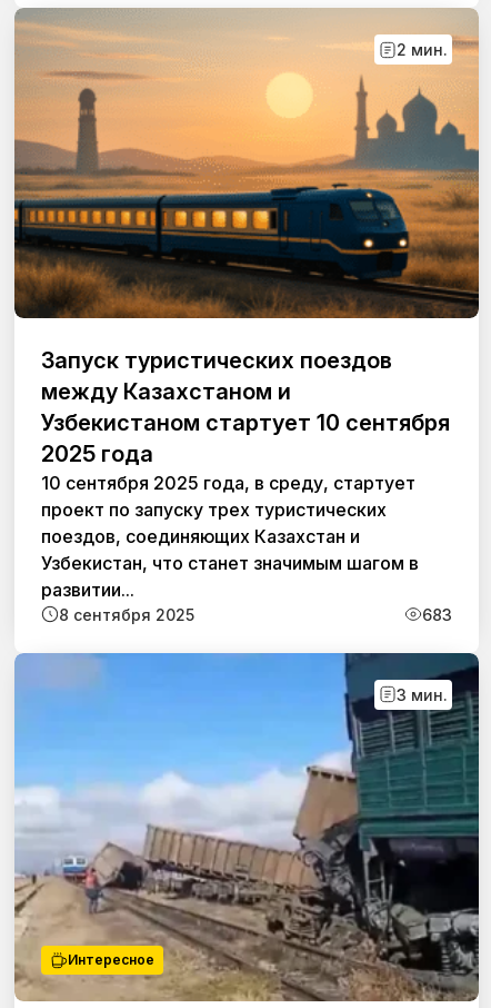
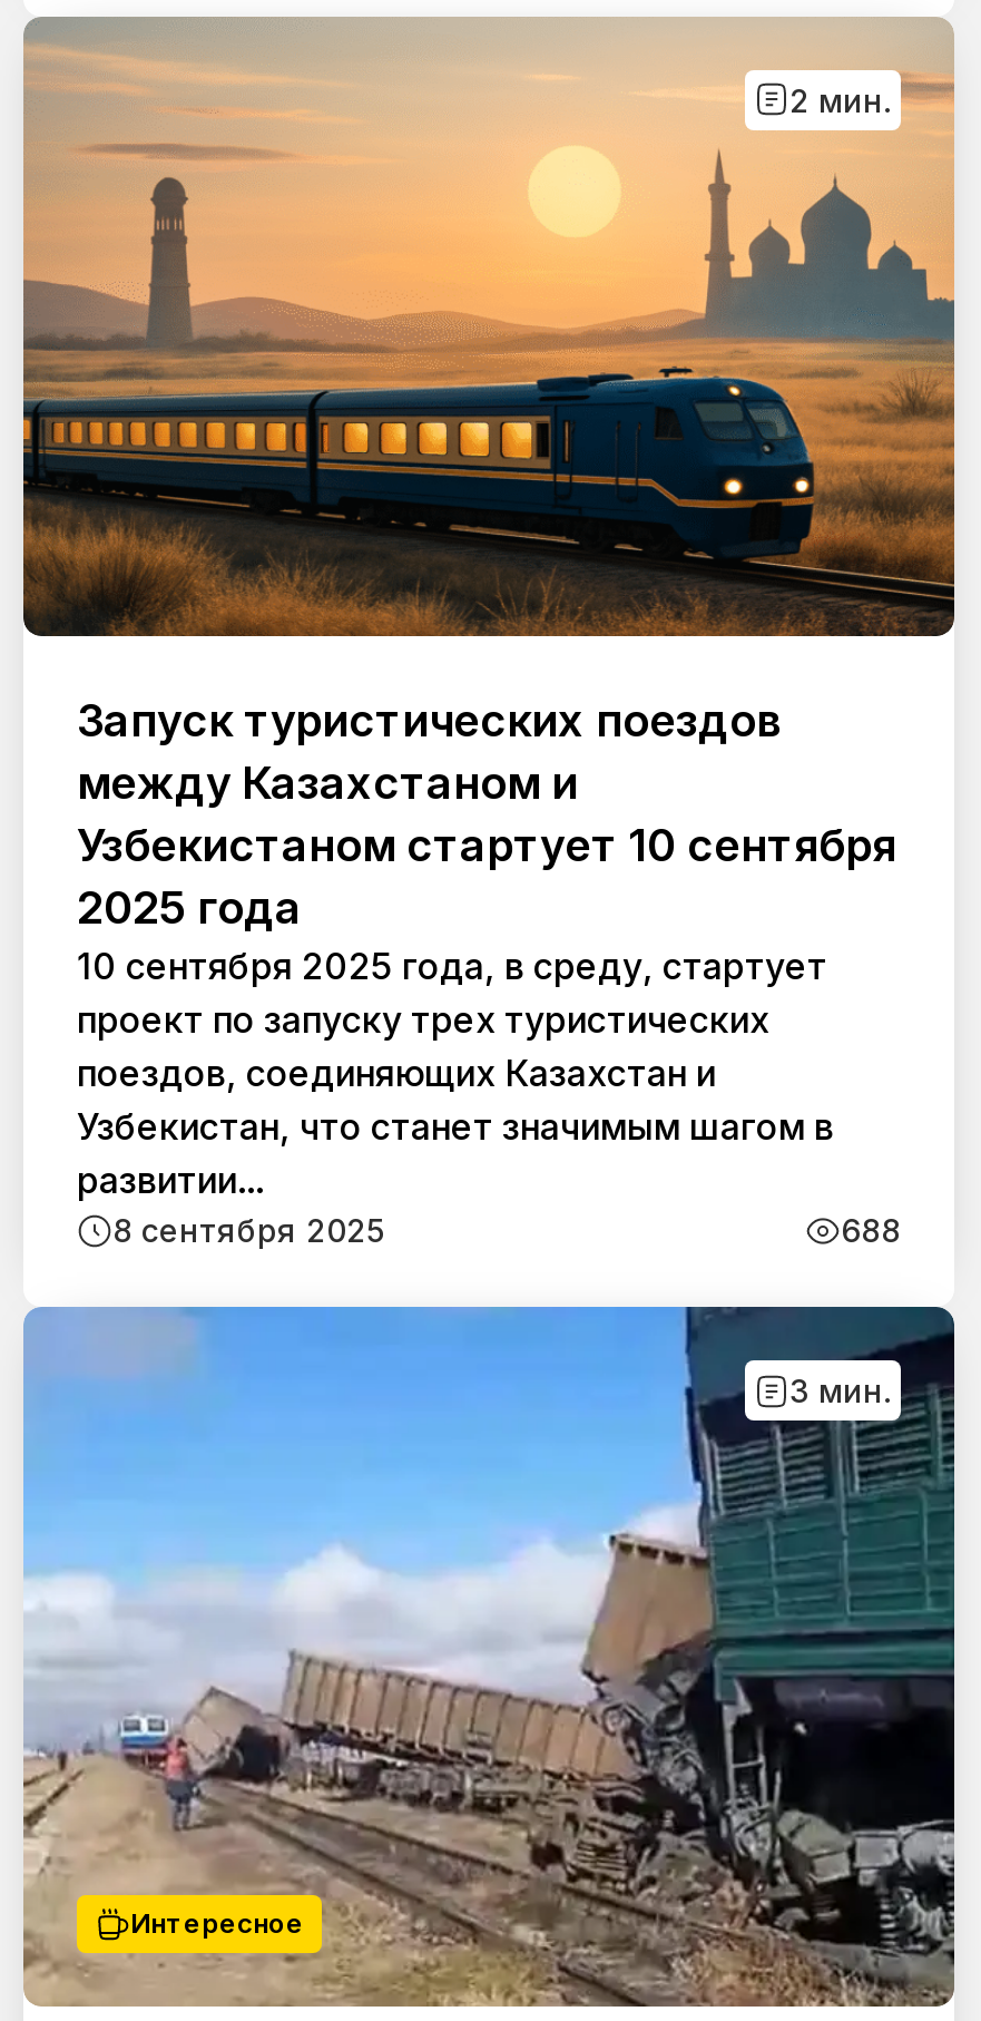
[422,605,452,624] 683 -> [841,1211,901,1249] 688

